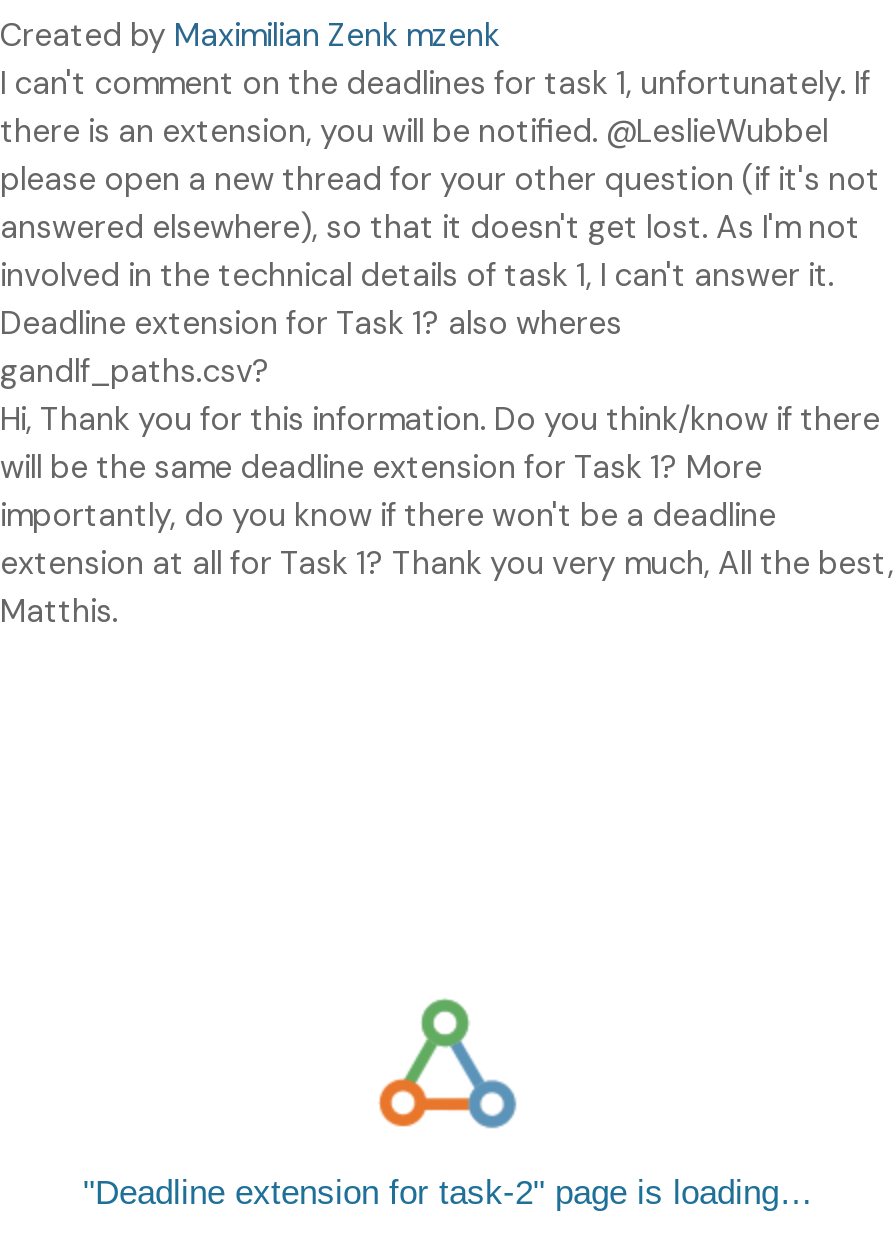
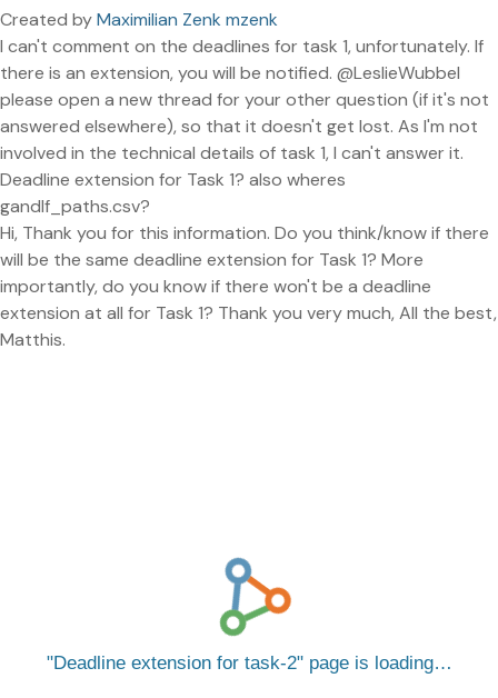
[376,996,524,1146] [image] -> [210,555,292,638] [image]

